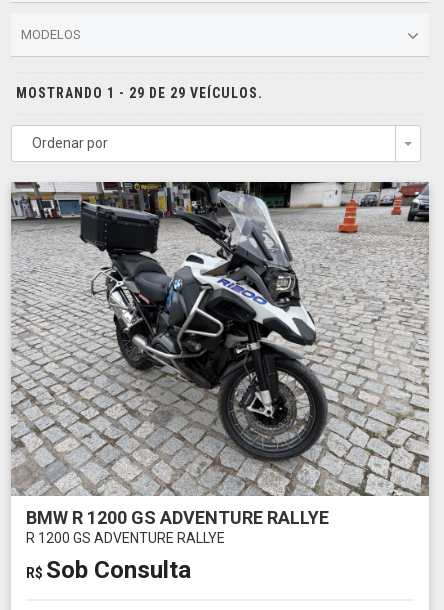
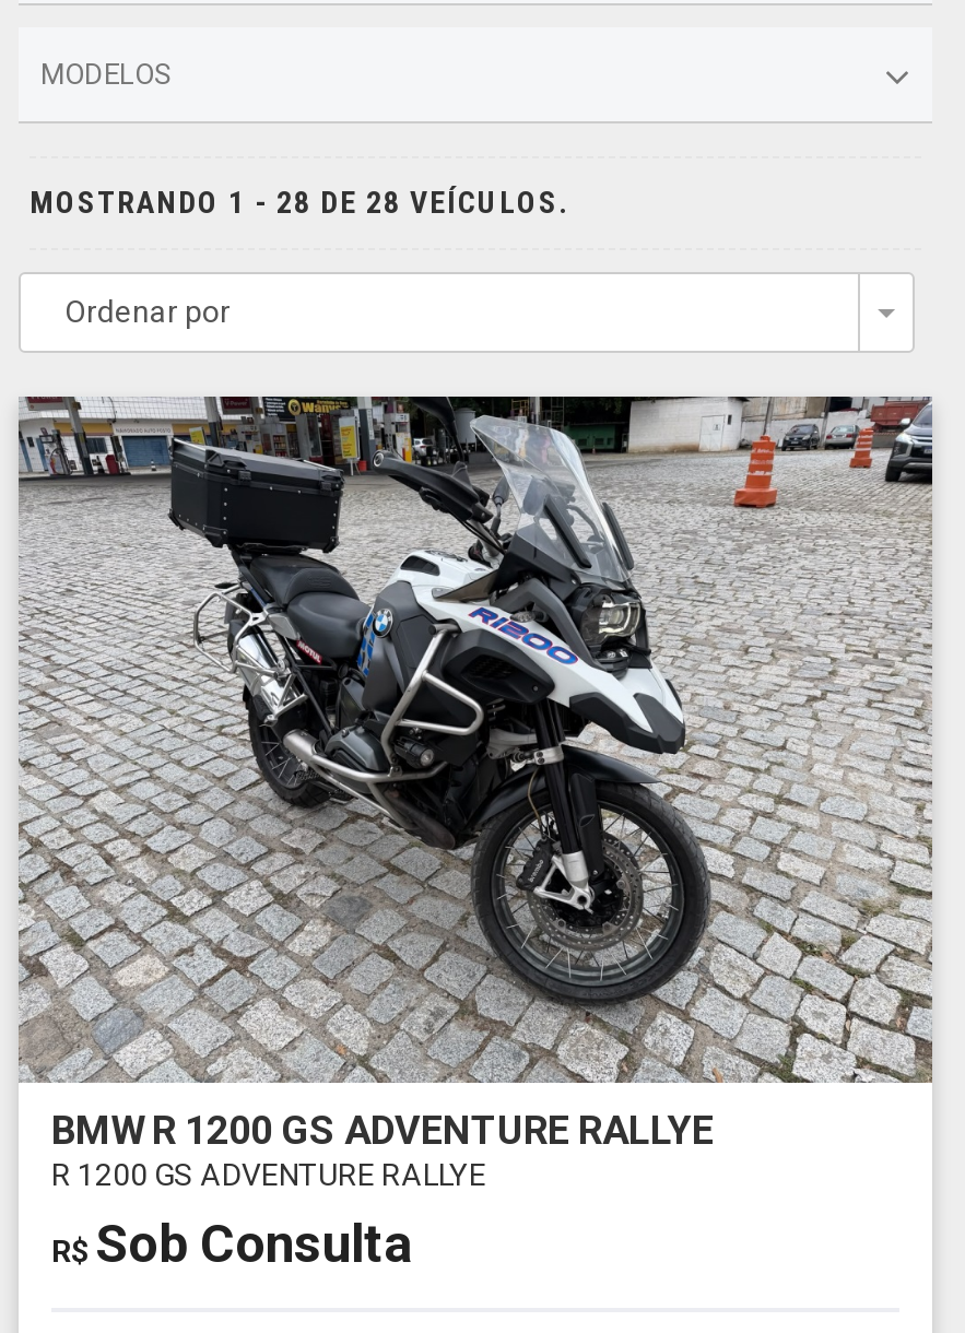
[16,85,263,101] MOSTRANDO 1 - 29 DE 29 VEÍCULOS. -> [30,185,569,220] MOSTRANDO 1 - 28 DE 28 VEÍCULOS.

